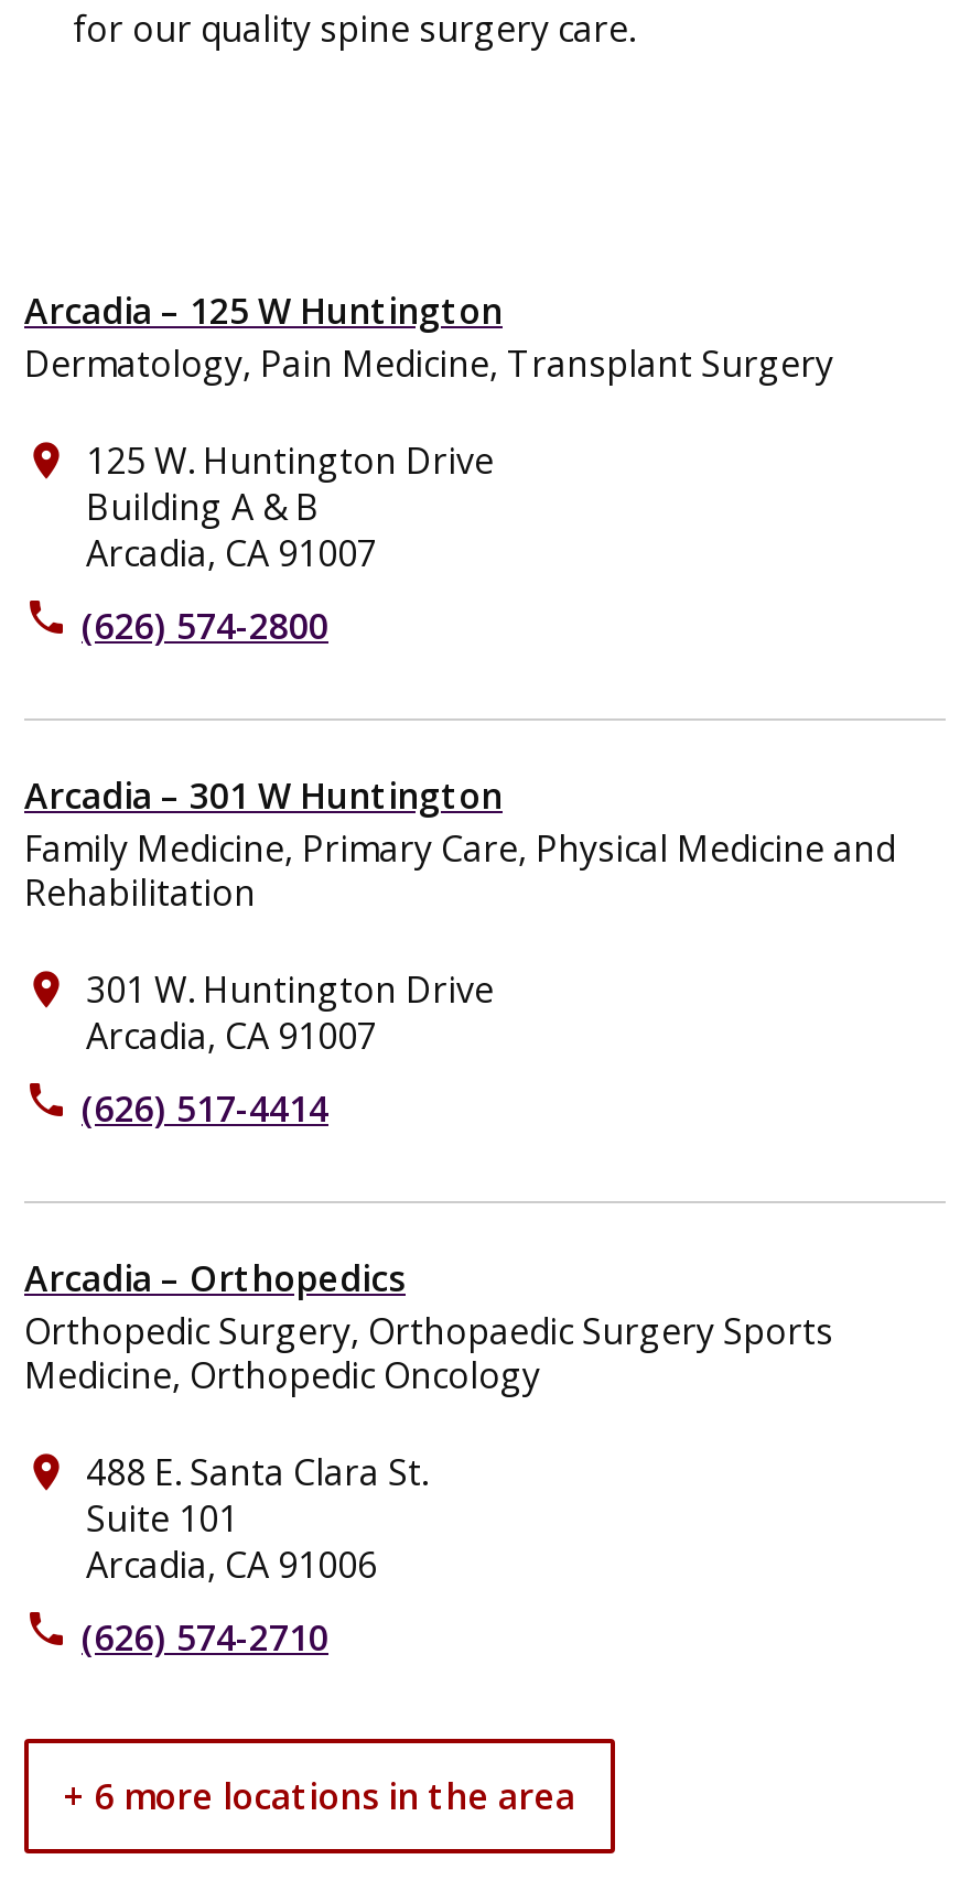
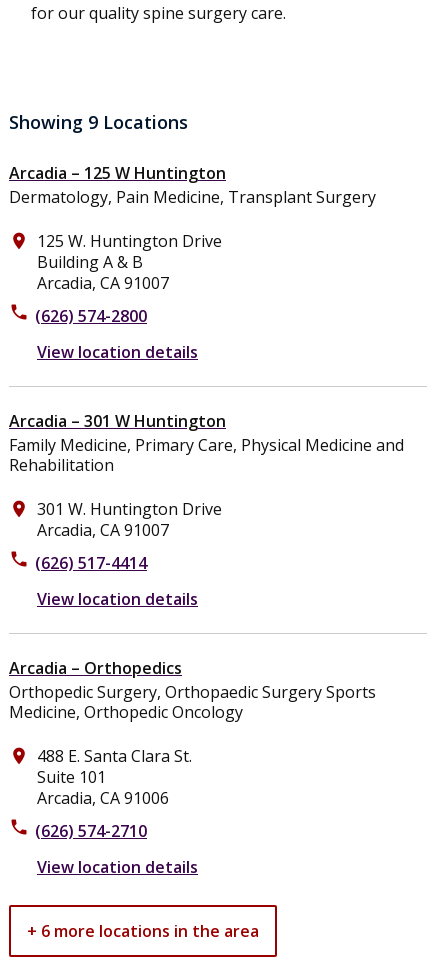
none -> [9,110,188,134] Showing 9 Locations
none -> [37,341,198,363] View location details
none -> [37,588,198,610] View location details
none -> [37,856,198,878] View location details

